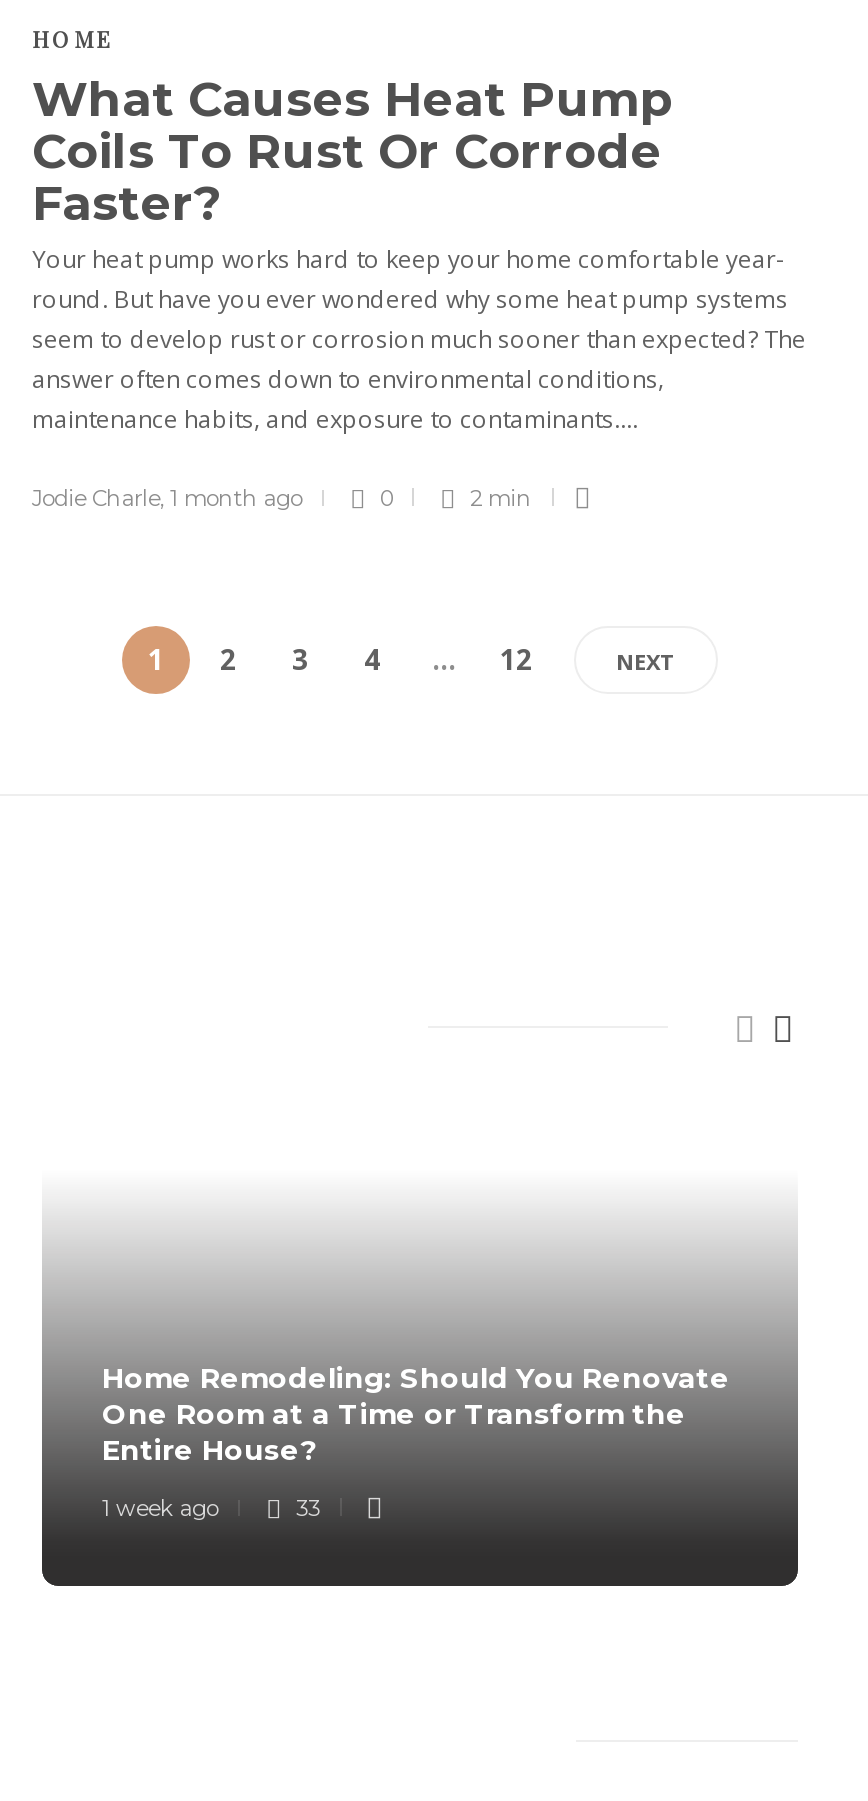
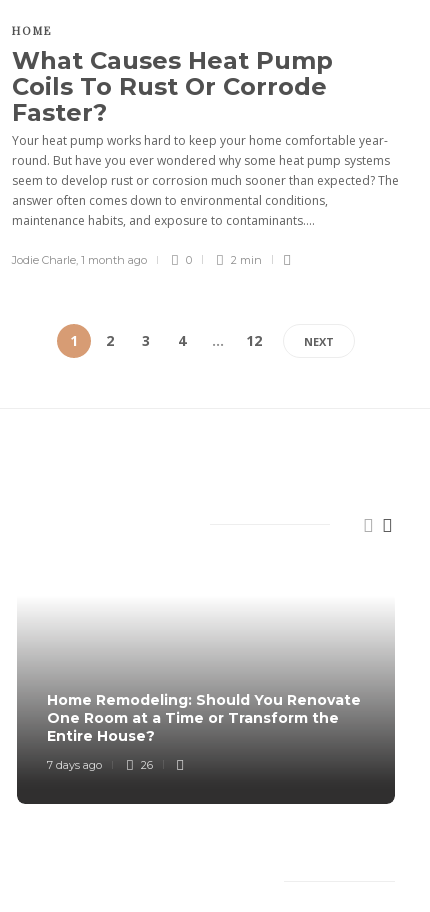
[102,1493,218,1521] 1 week ago -> [47,758,102,772] 7 days ago
[290,1493,320,1521] 33 -> [138,758,153,772] 26

